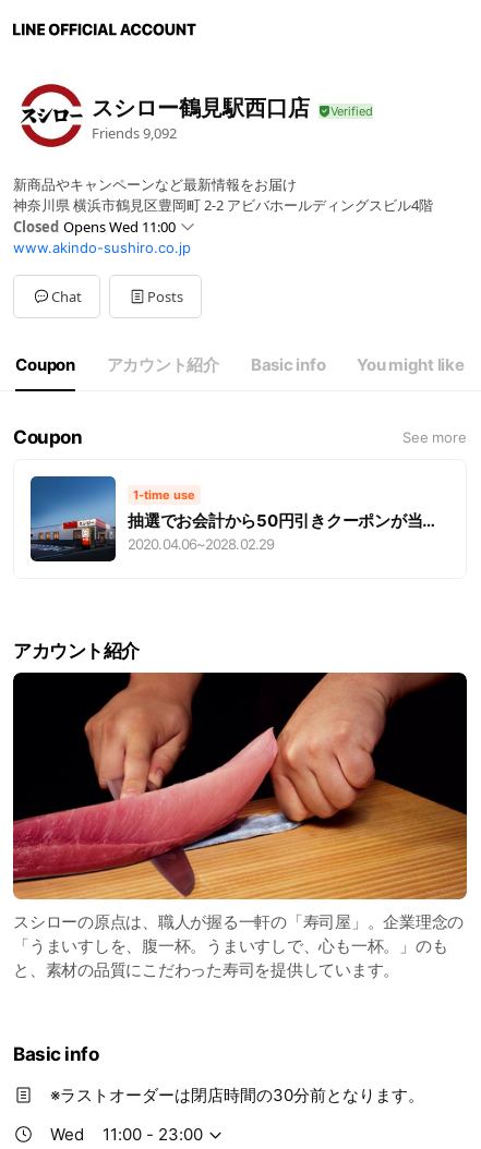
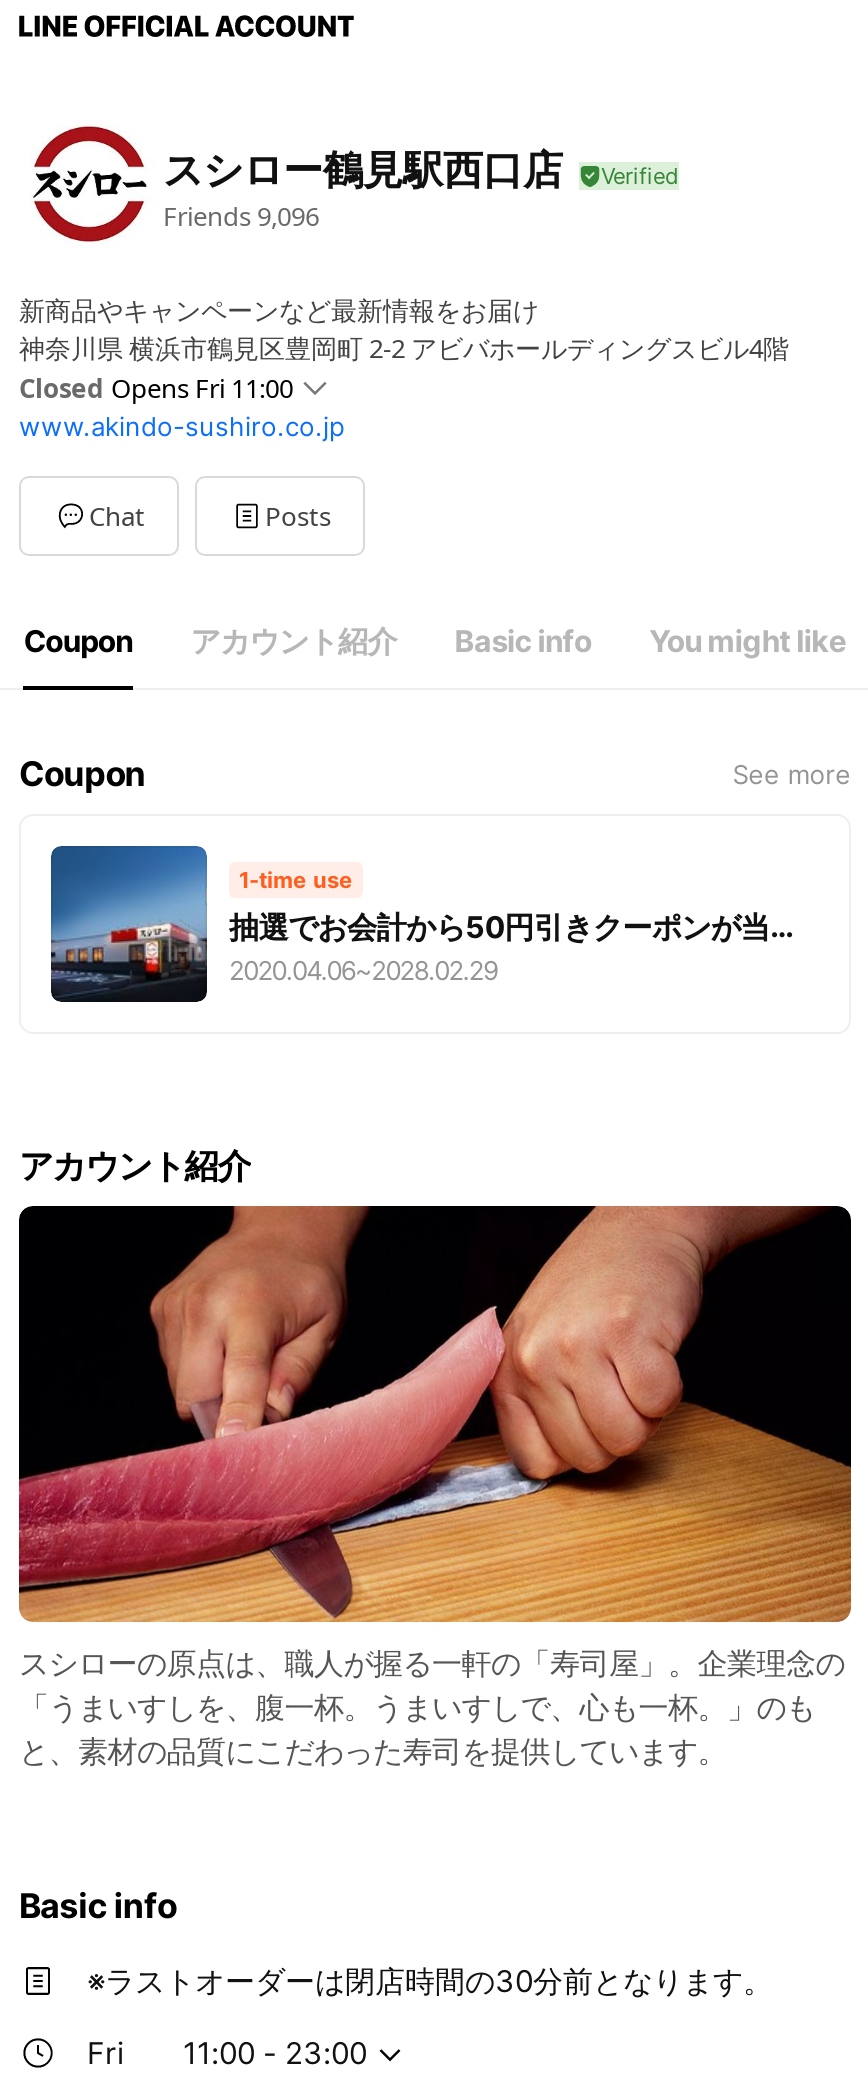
[92,123,177,142] Friends 9,092 -> [163,197,319,233] Friends 9,096
[13,217,176,237] Closed Opens Wed 11:00 -> [19,370,293,406] Closed Opens Fri 11:00
[50,1124,84,1145] Wed -> [87,2034,125,2072] Fri

